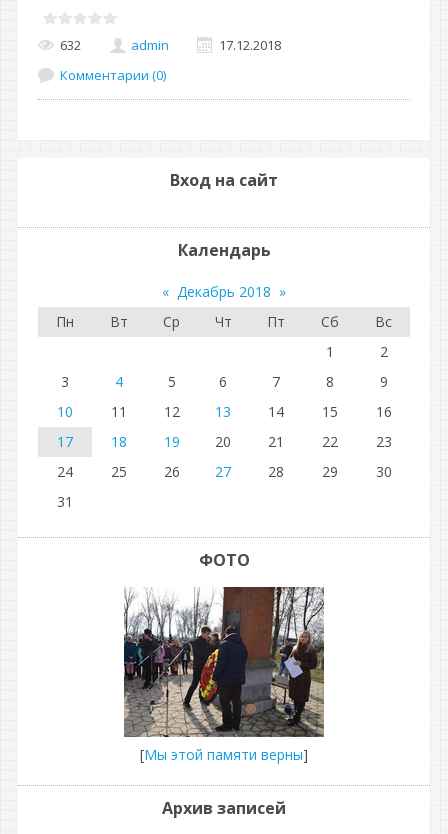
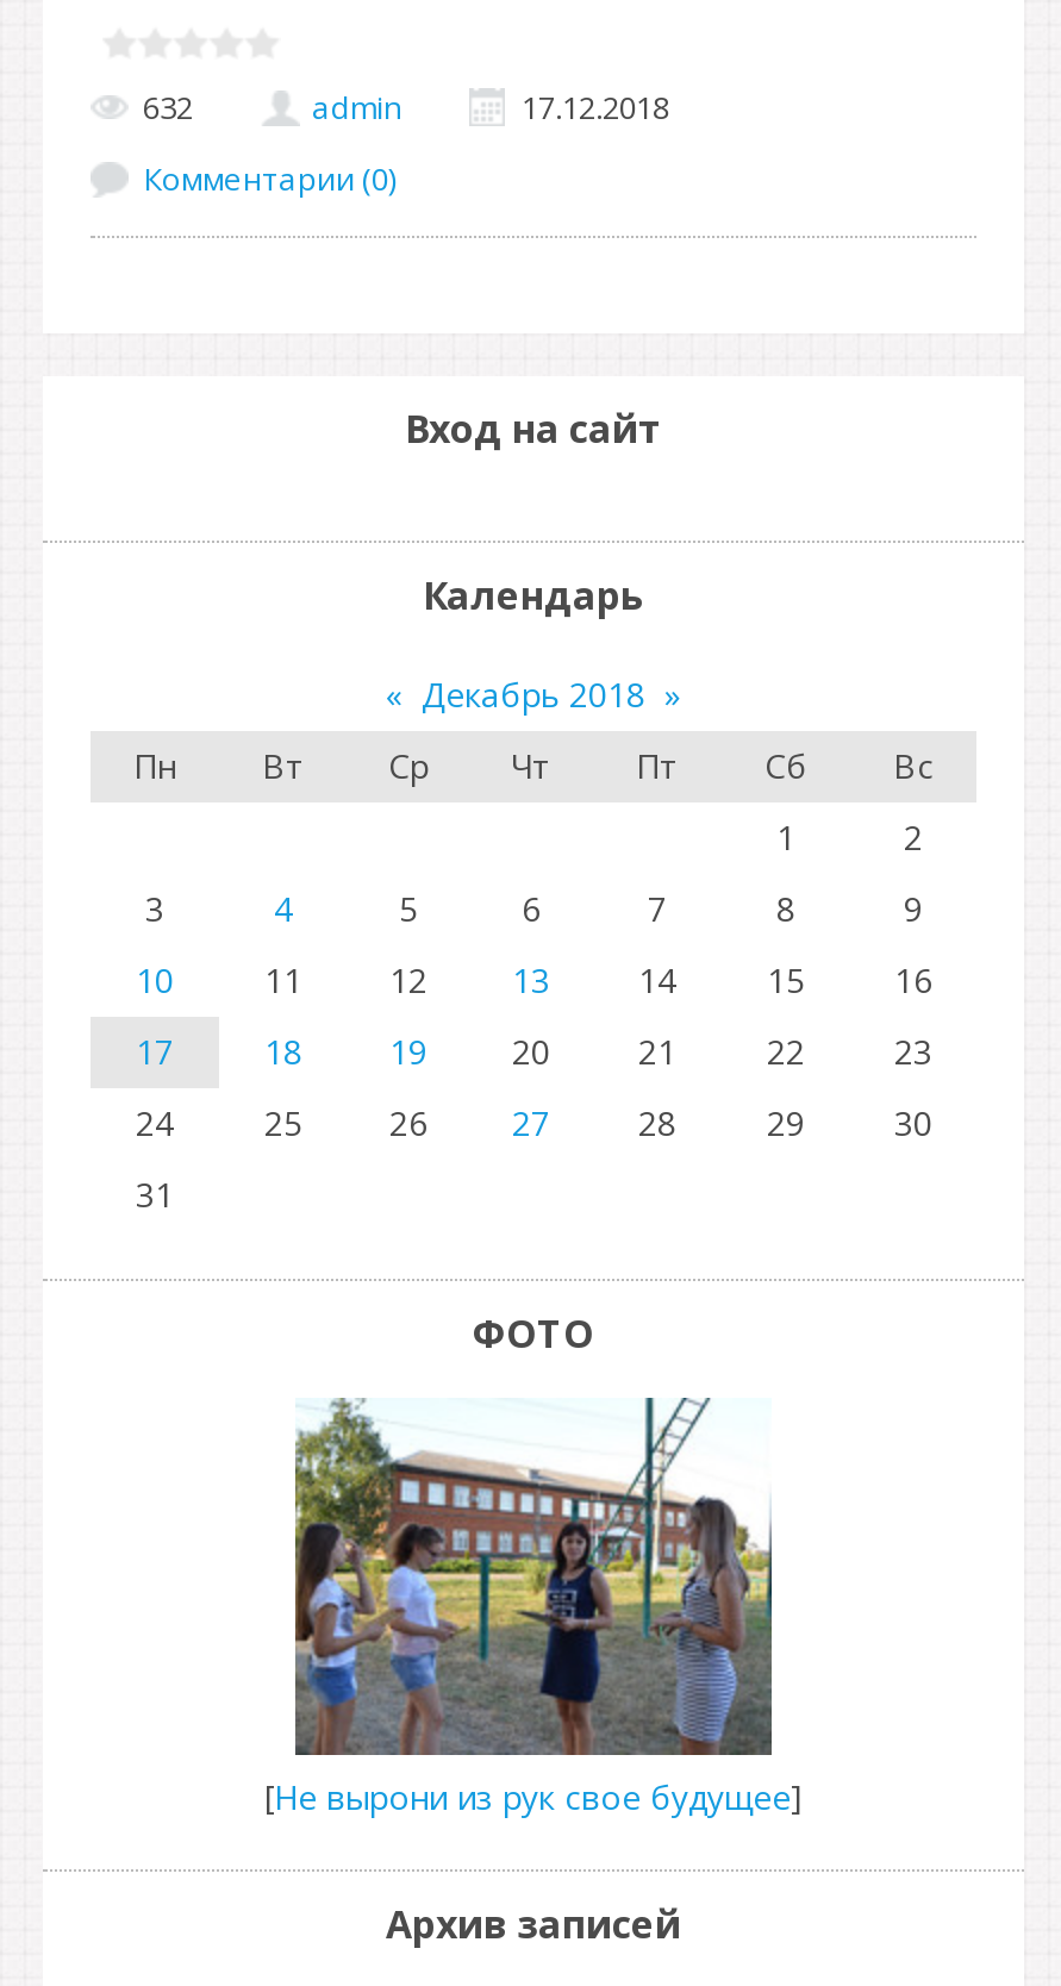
[123,586,325,764] [image] | [Мы этой памяти верны] -> [264,1395,803,1819] [image] | [Не вырони из рук свое будущее]

